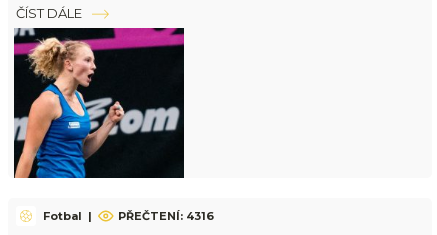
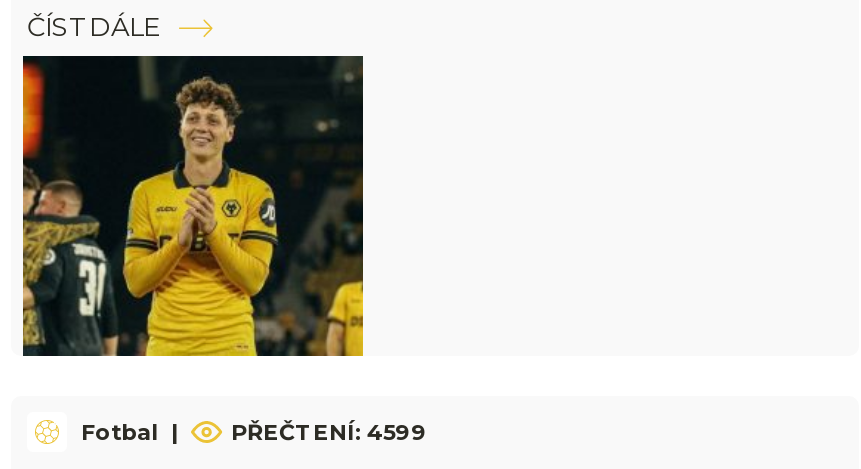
[13,27,214,222] [image] | PŘEČTENÍ: 4316 -> [21,54,427,445] [image] | PŘEČTENÍ: 4599

